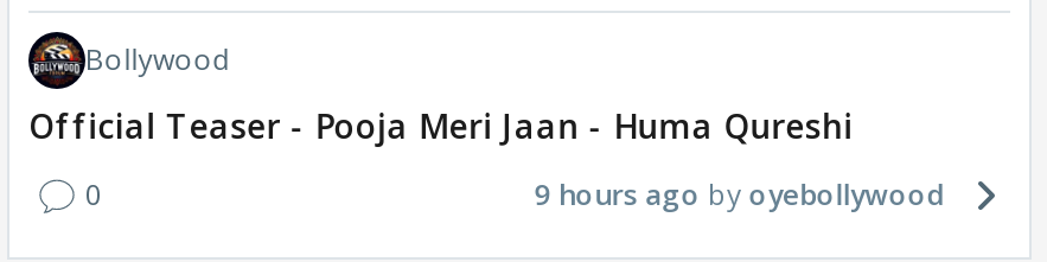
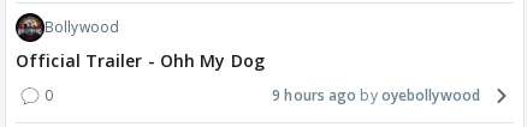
[28,103,853,148] Official Teaser - Pooja Meri Jaan - Huma Qureshi -> [16,49,265,72] Official Trailer - Ohh My Dog

